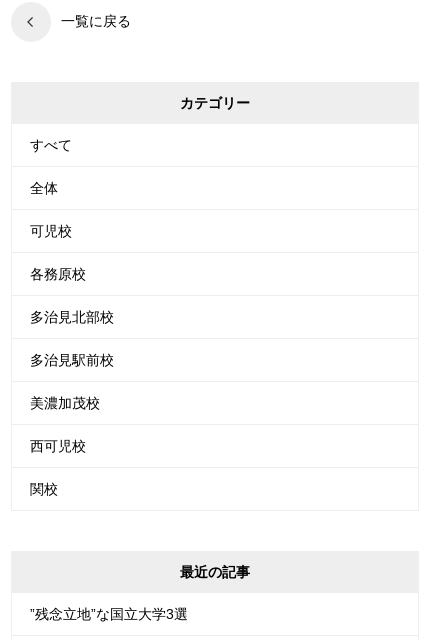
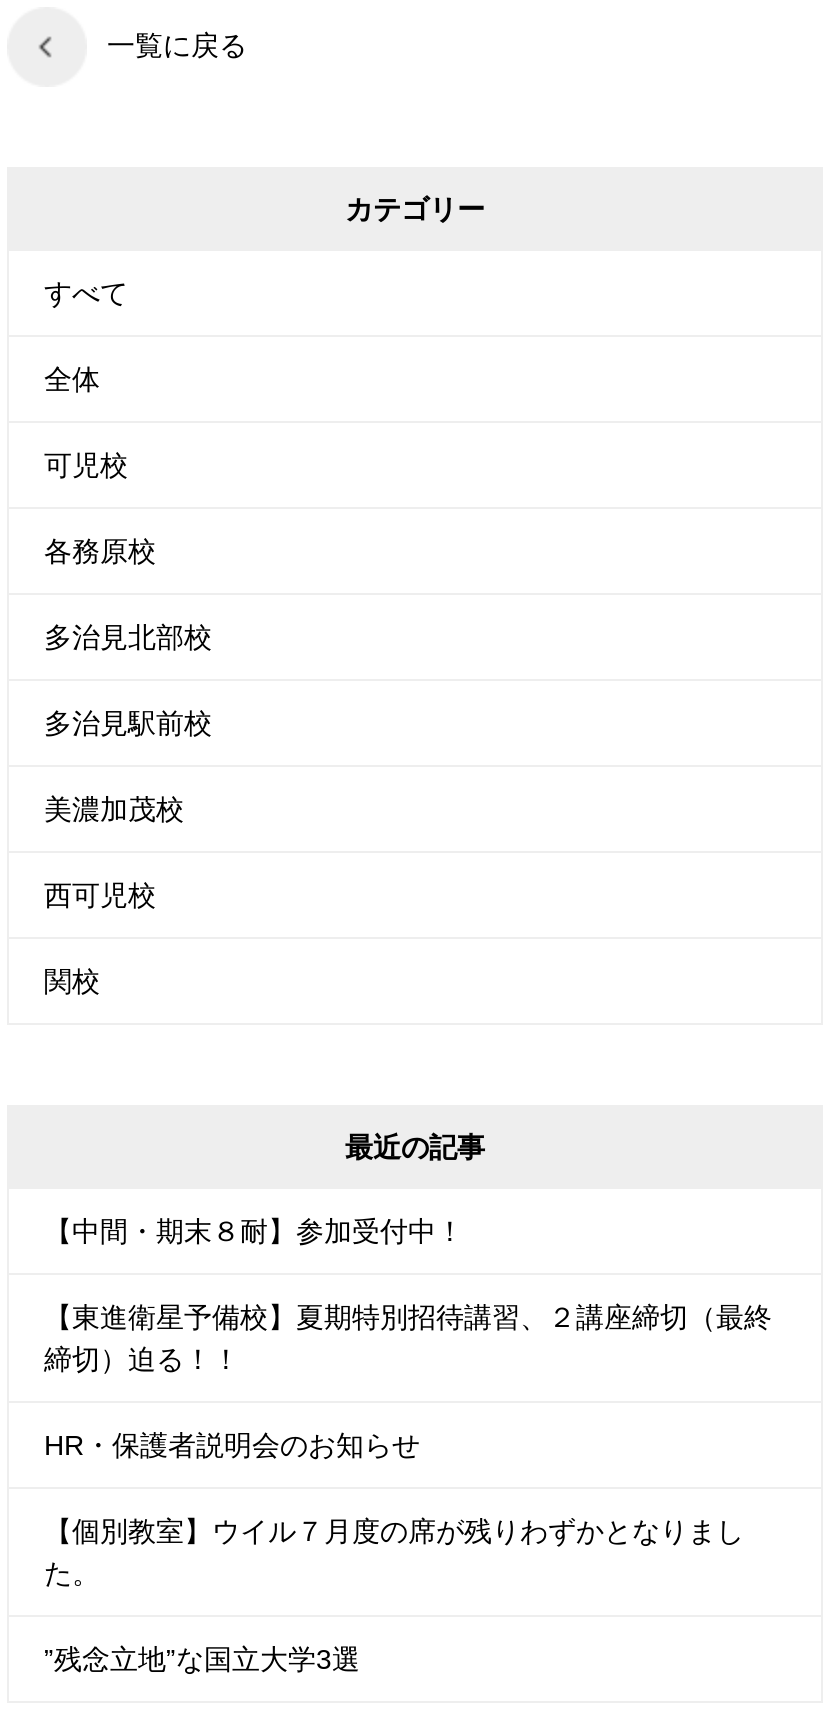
none -> [44,1215,772,1589] 【中間・期末８耐】参加受付中！ | 【東進衛星予備校】夏期特別招待講習、２講座締切（最終 | 締切）迫る！！ | HR・保護者説明会のお知らせ | 【個別教室】ウイル７月度の席が残りわずかとなりまし | た。

